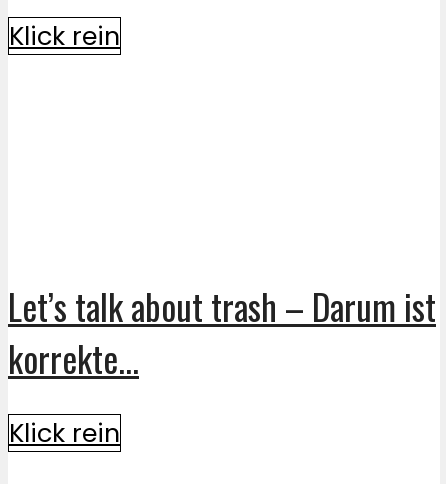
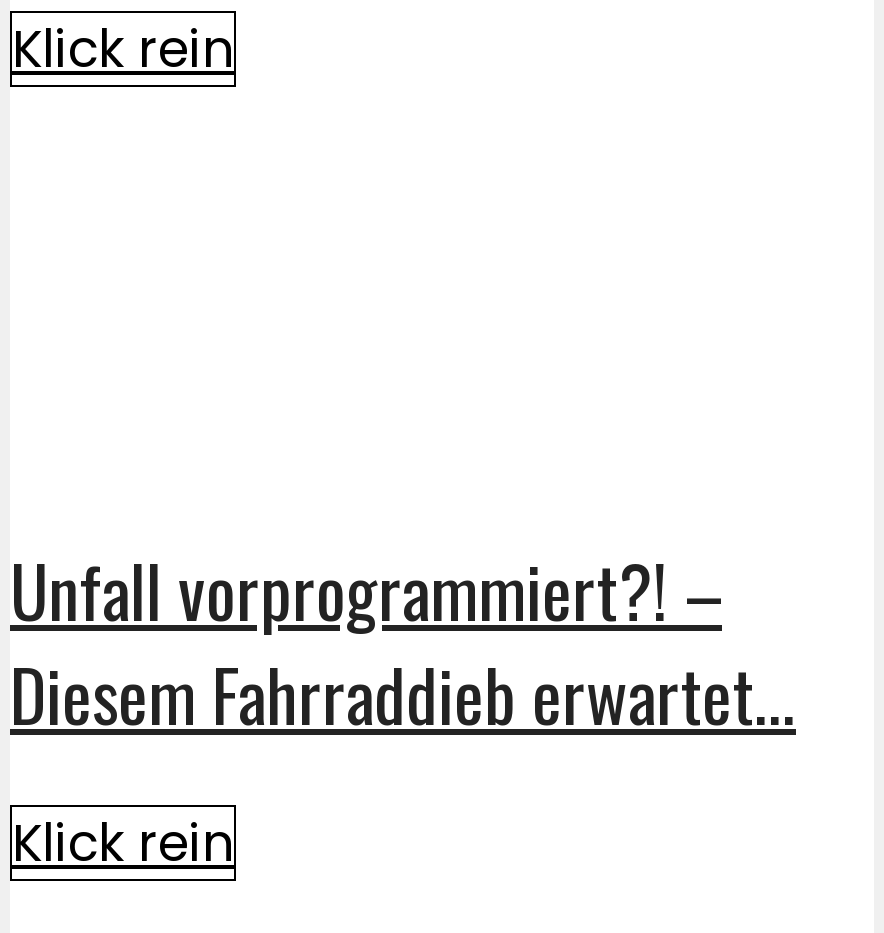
[8,280,436,384] Let’s talk about trash – Darum ist | korrekte... -> [10,538,796,746] Unfall vorprogrammiert?! – | Diesem Fahrraddieb erwartet...

